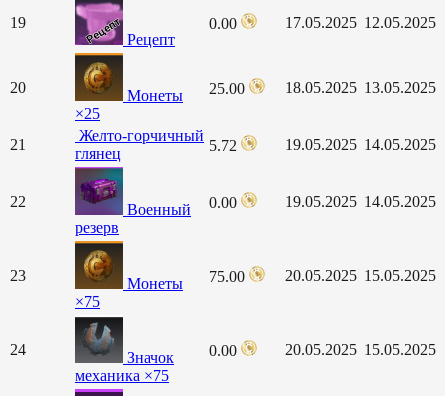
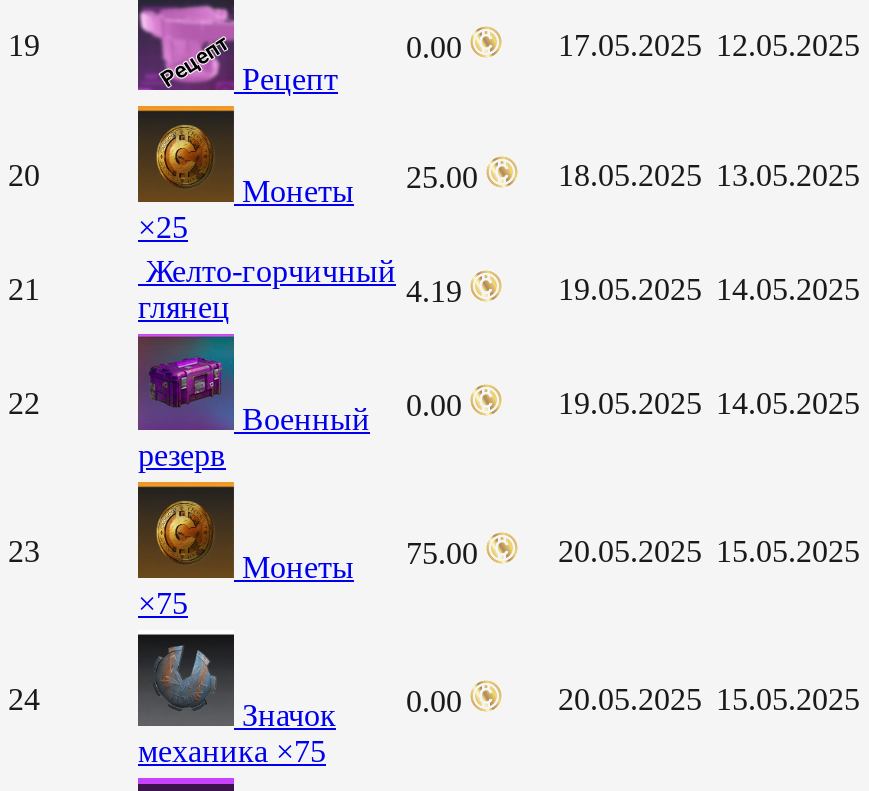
[209,137,241,154] 5.72 -> [406,273,470,307] 4.19

